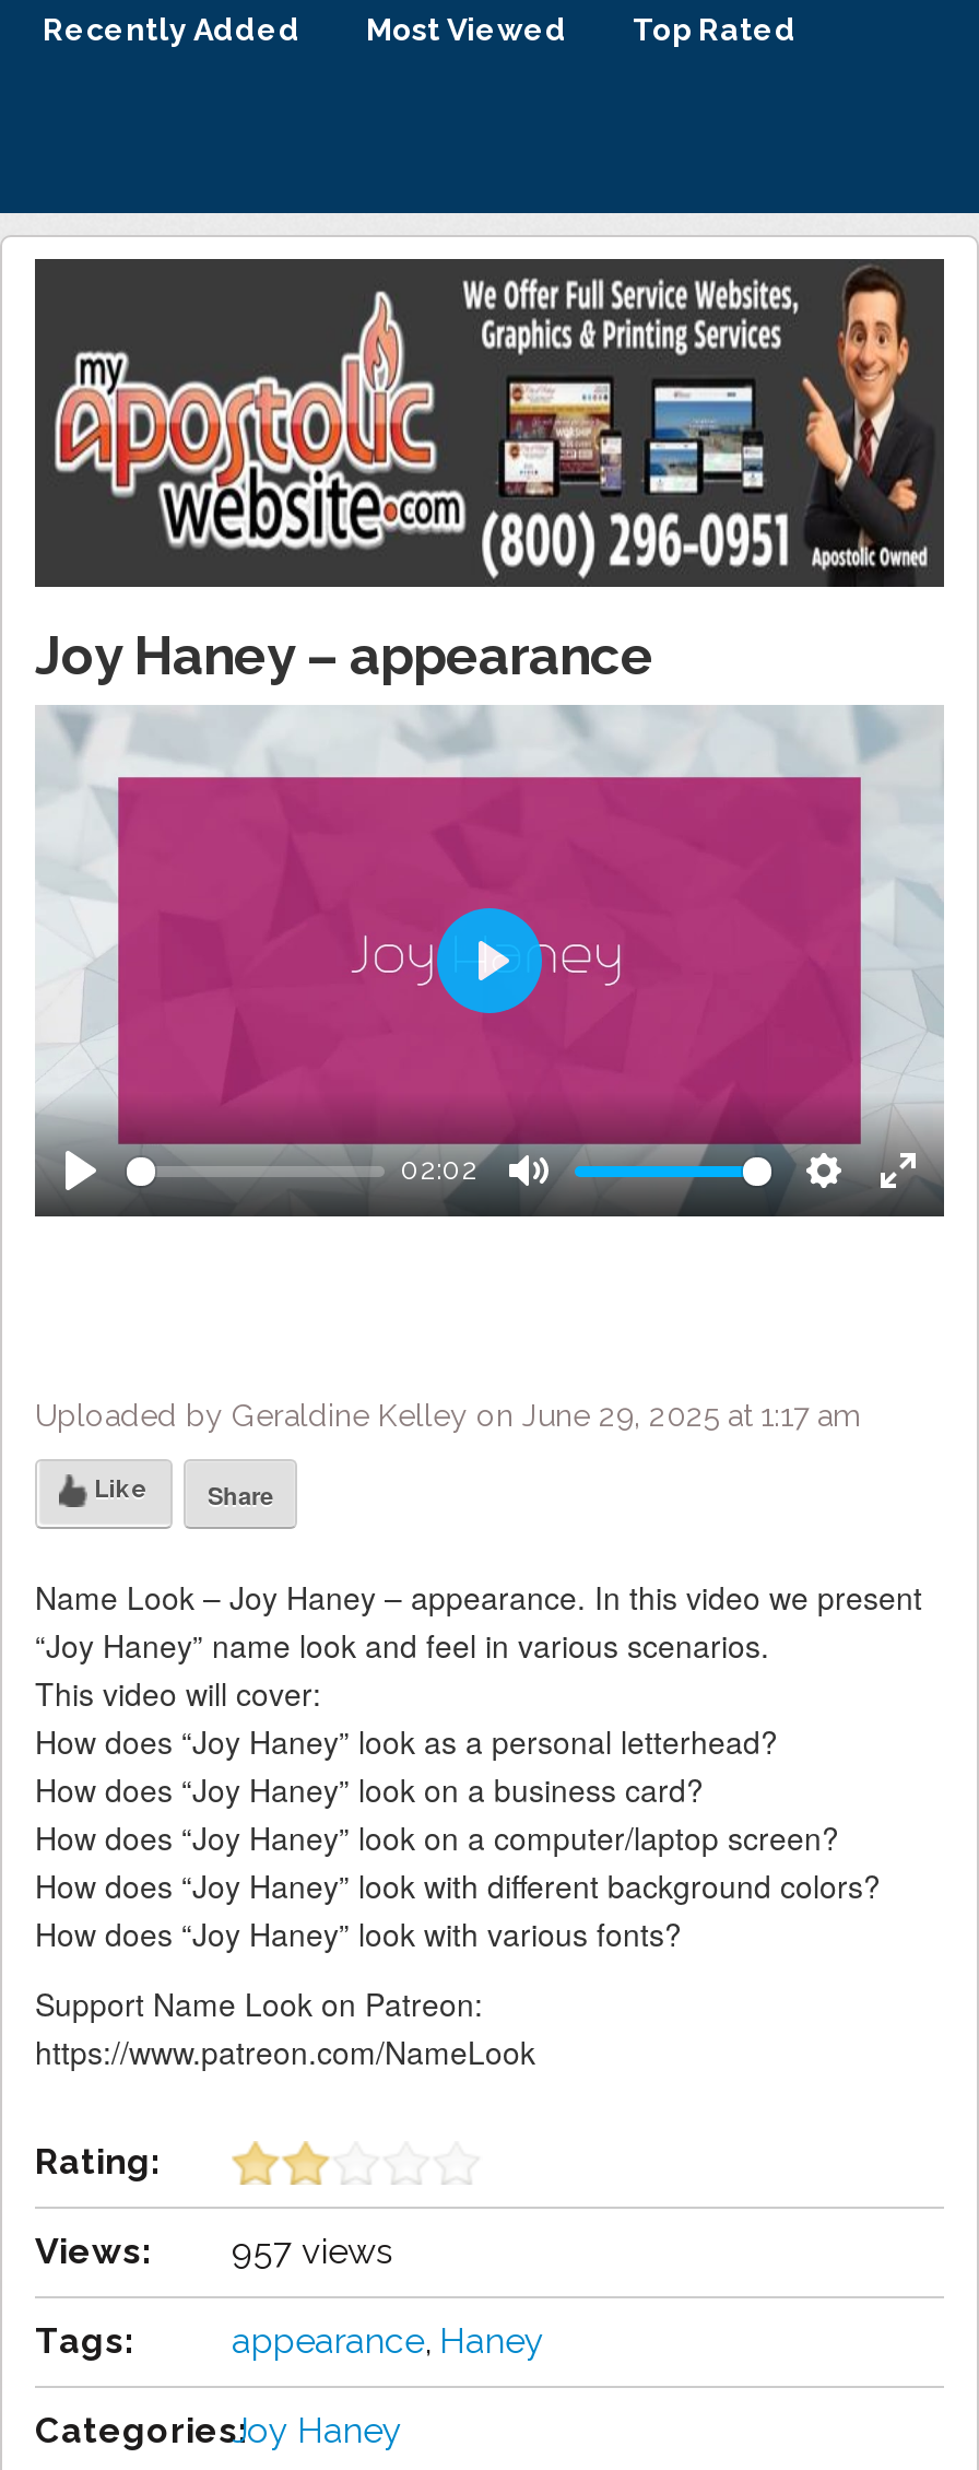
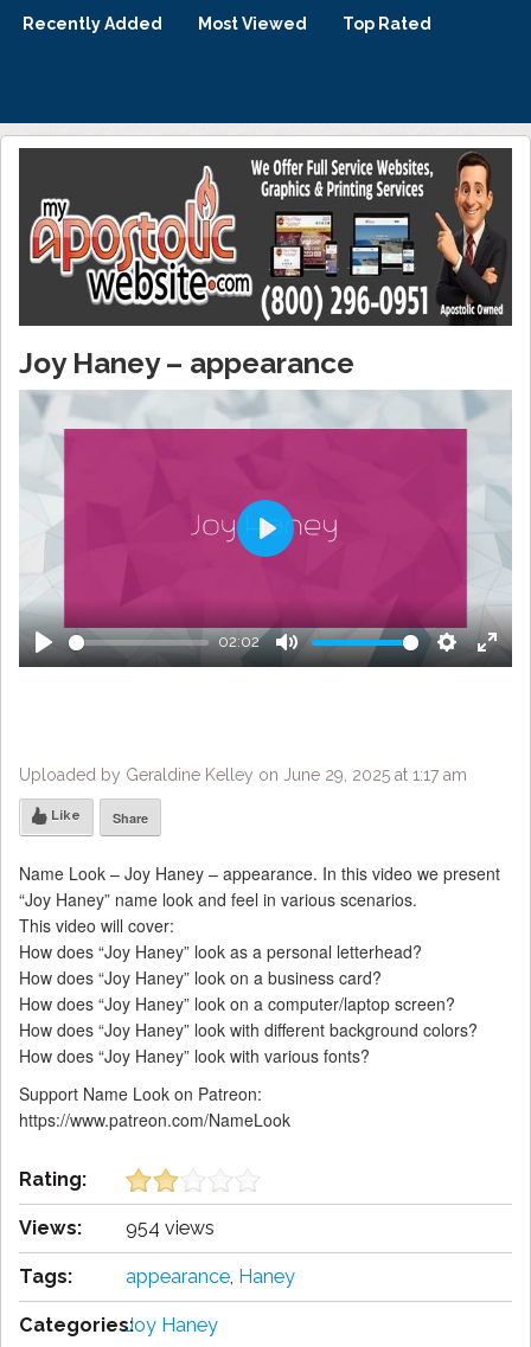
[35,2232,393,2273] Views: 957 views -> [19,1217,215,1240] Views: 954 views

